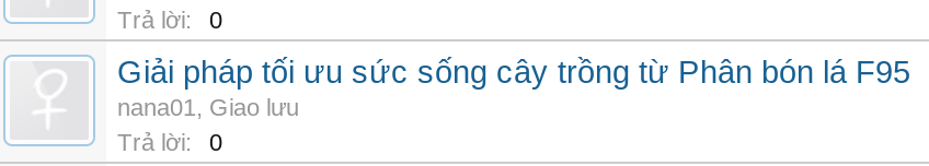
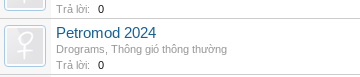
[117,55,910,120] Giải pháp tối ưu sức sống cây trồng từ Phân bón lá F95 | nana01, Giao lưu -> [56,25,227,55] Petromod 2024 | Drograms, Thông gió thông thường

